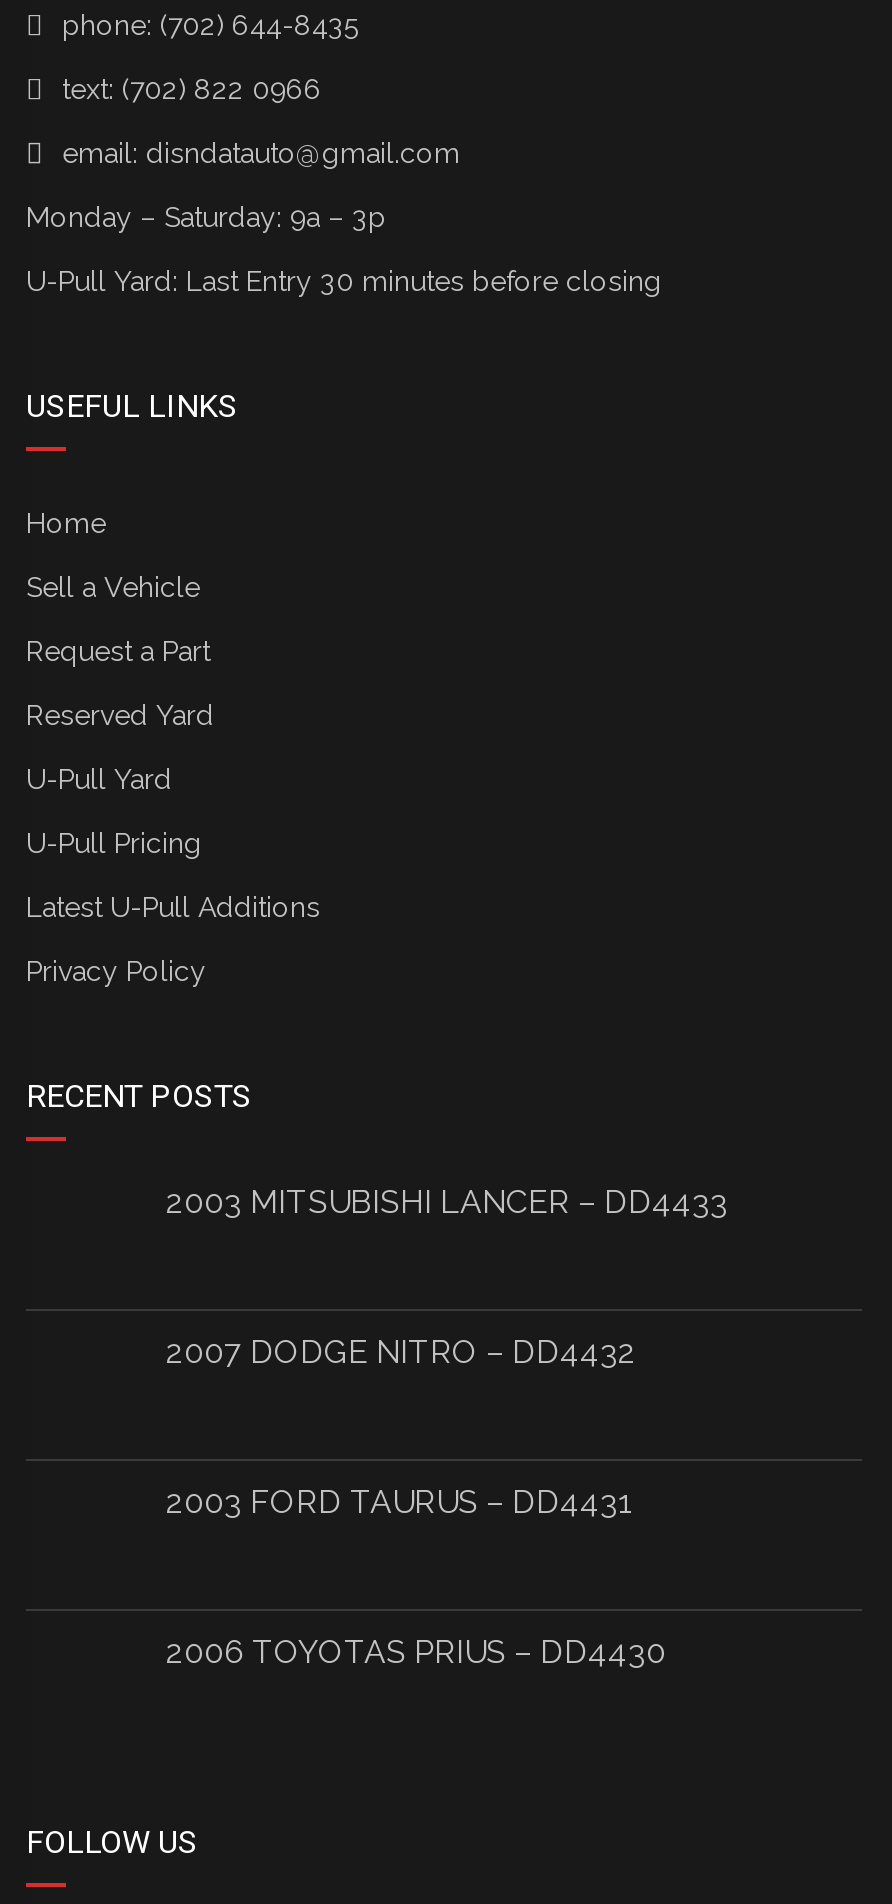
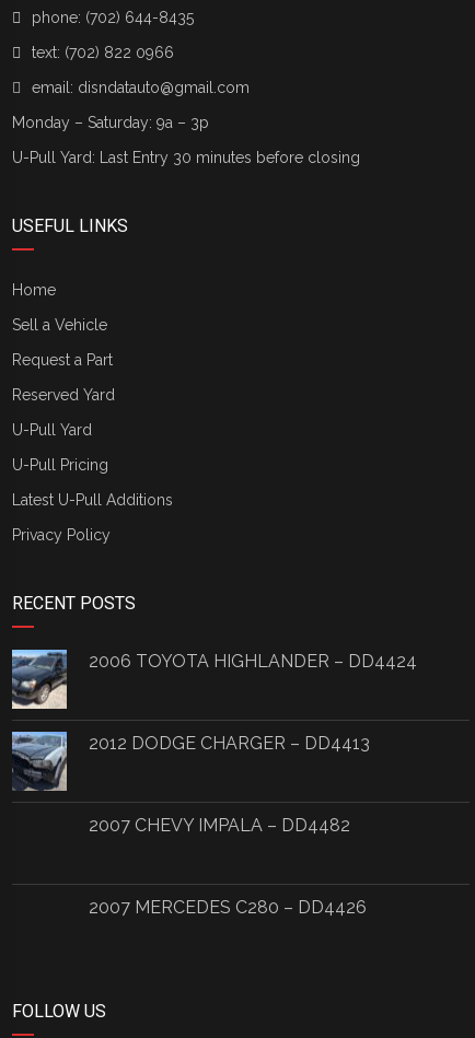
none -> [11,649,68,710] [image]
none -> [11,731,68,792] [image]
[166,1183,728,1221] 2003 MITSUBISHI LANCER – DD4433 -> [89,651,417,672] 2006 TOYOTA HIGHLANDER – DD4424
[166,1333,636,1371] 2007 DODGE NITRO – DD4432 -> [89,733,370,754] 2012 DODGE CHARGER – DD4413
[166,1483,632,1521] 2003 FORD TAURUS – DD4431 -> [89,815,350,836] 2007 CHEVY IMPALA – DD4482
[166,1633,666,1671] 2006 TOYOTAS PRIUS – DD4430 -> [89,897,367,918] 2007 MERCEDES C280 – DD4426

